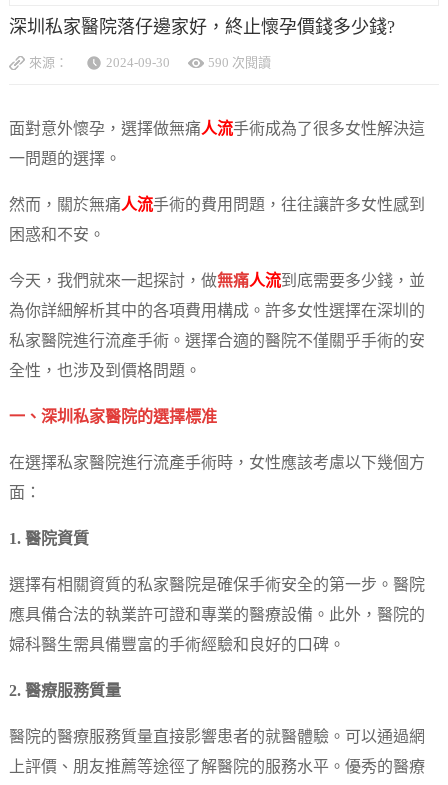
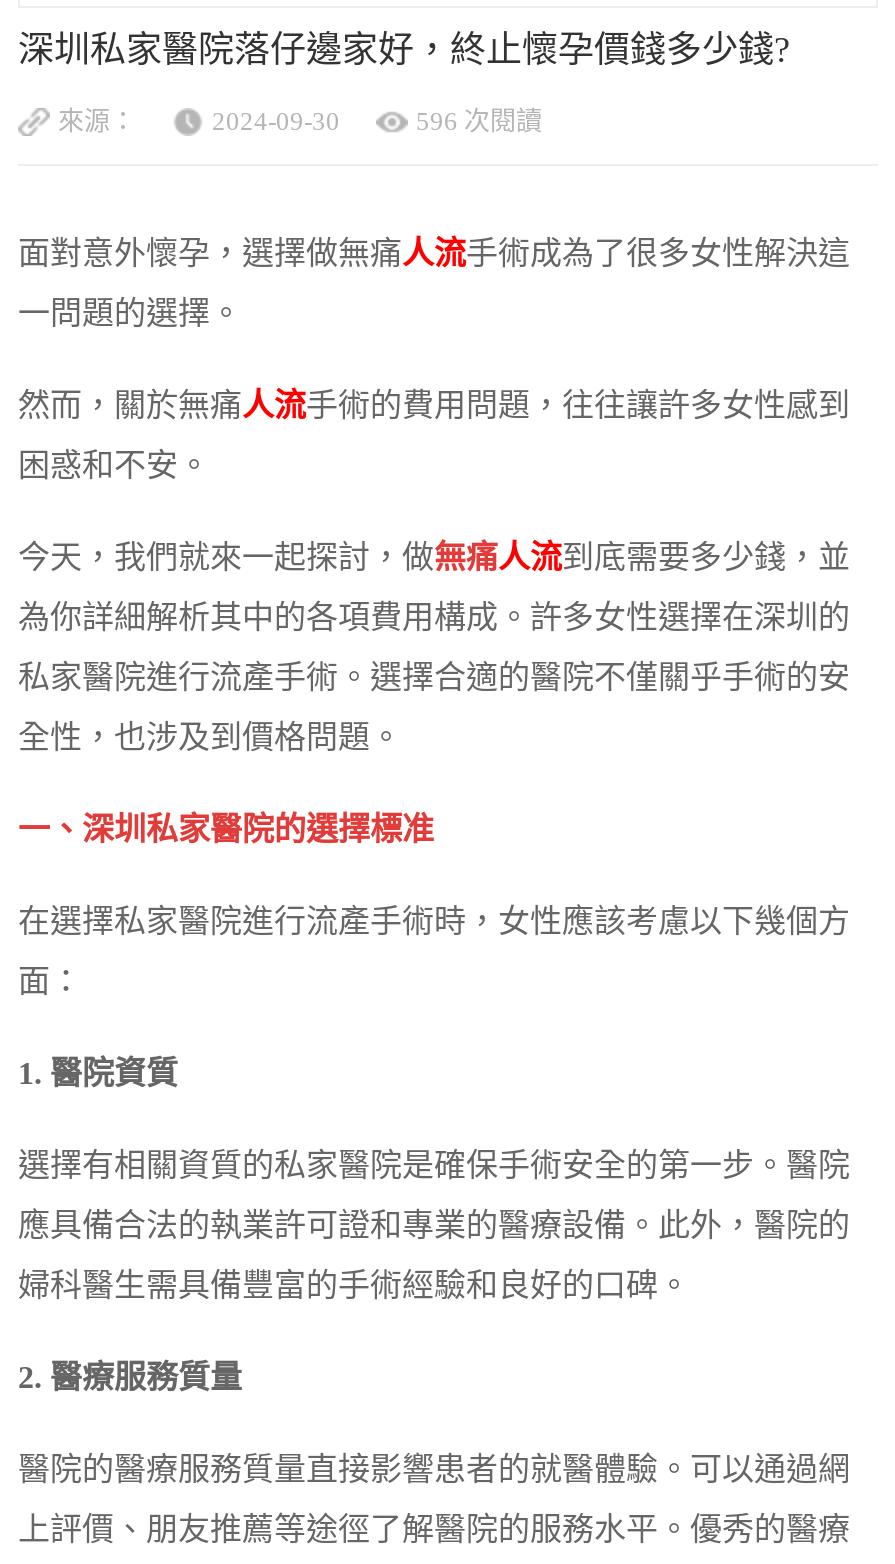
[208,56,271,70] 590 次閱讀 -> [416,108,542,136] 596 次閱讀

